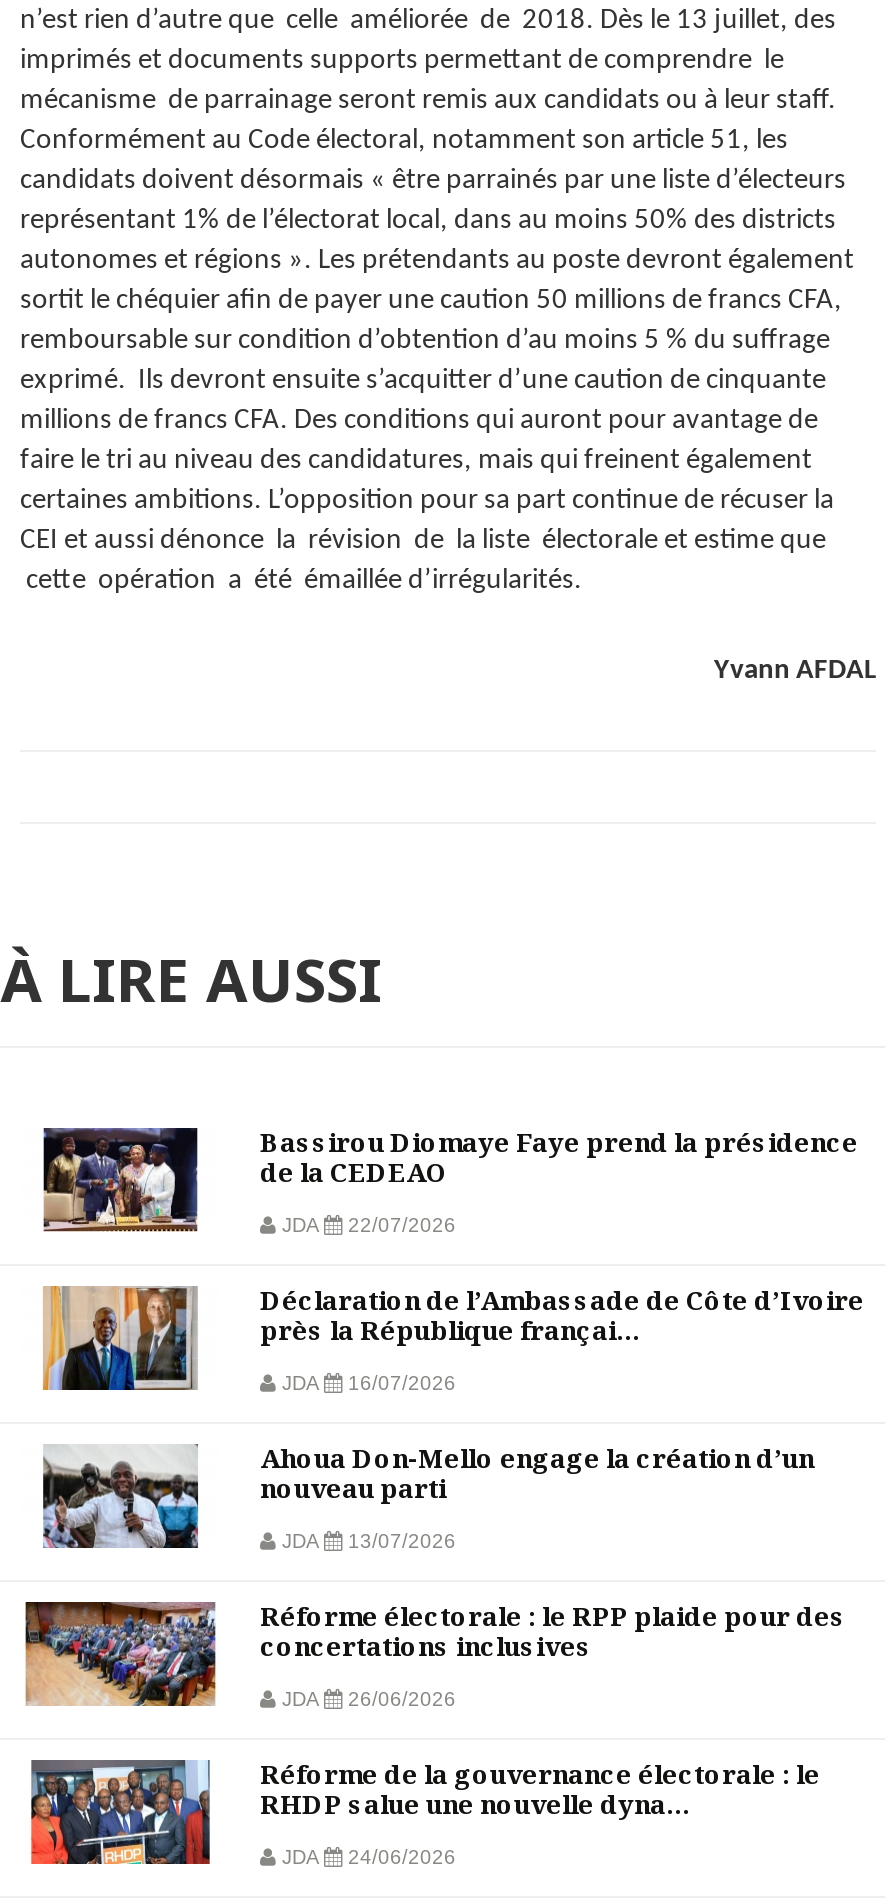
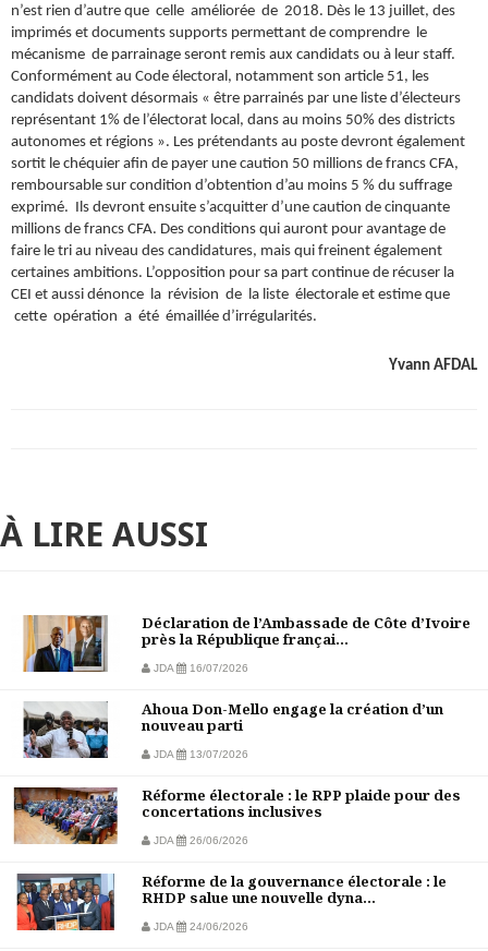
[42,1125,858,1237] [image] | Bassirou Diomaye Faye prend la présidence | de la CEDEAO | JDA | 22/07/2026 -> none

